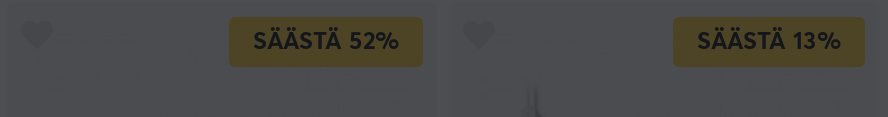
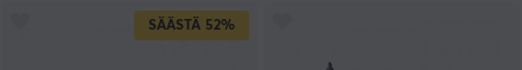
[697,31,841,55] SÄÄSTÄ 13% -> none

